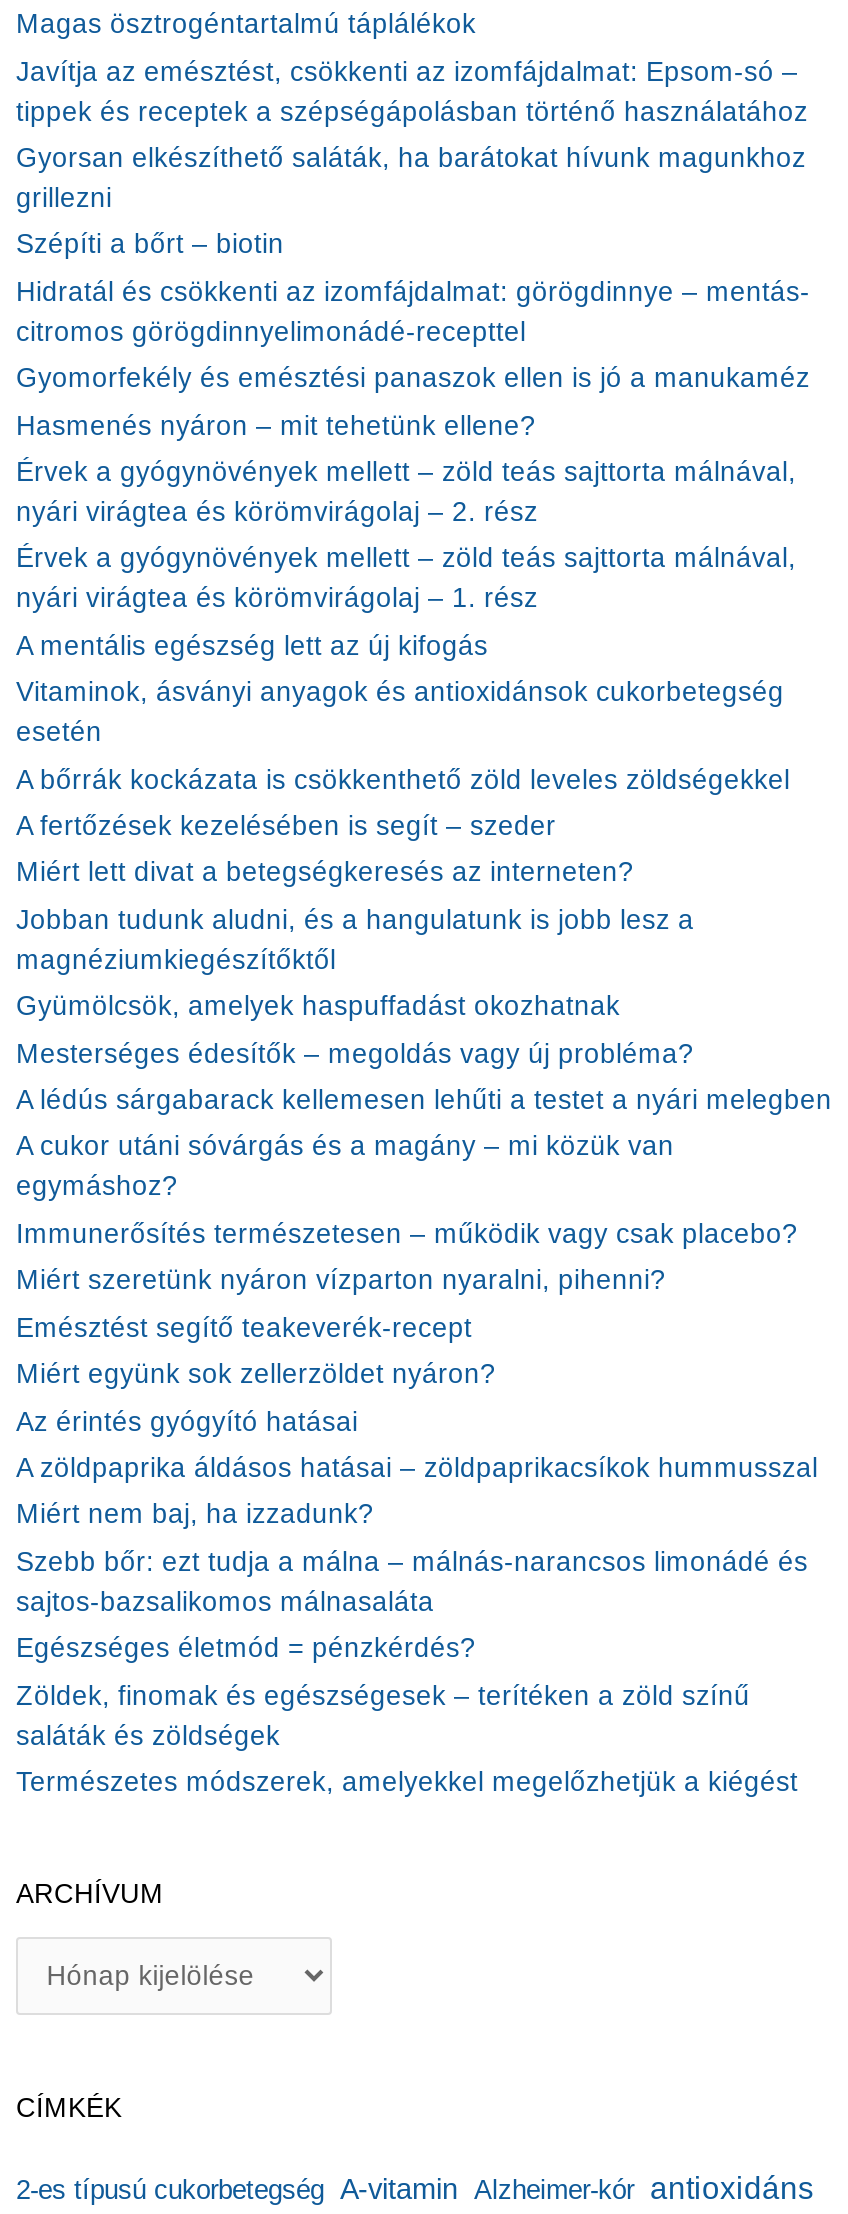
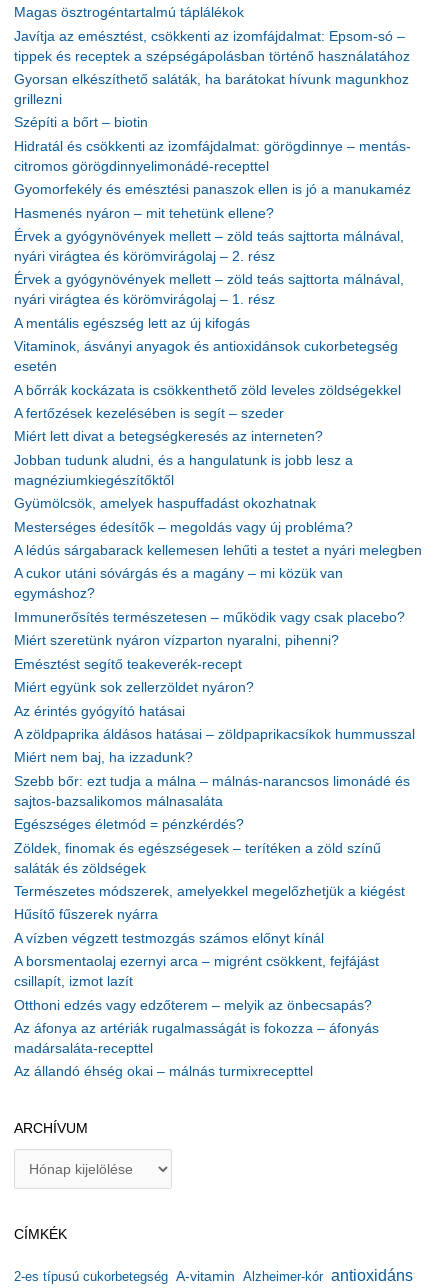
none -> [14,907,379,1079] Hűsítő fűszerek nyárra | A vízben végzett testmozgás számos előnyt kínál | A borsmentaolaj ezernyi arca – migrént csökkent, fejfájást | csillapít, izmot lazít | Otthoni edzés vagy edzőterem – melyik az önbecsapás? | Az áfonya az artériák rugalmasságát is fokozza – áfonyás | madársaláta-recepttel | Az állandó éhség okai – málnás turmixrecepttel

